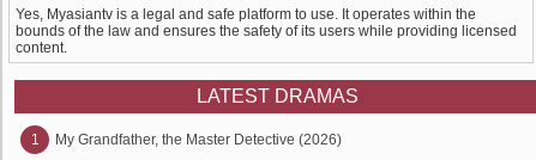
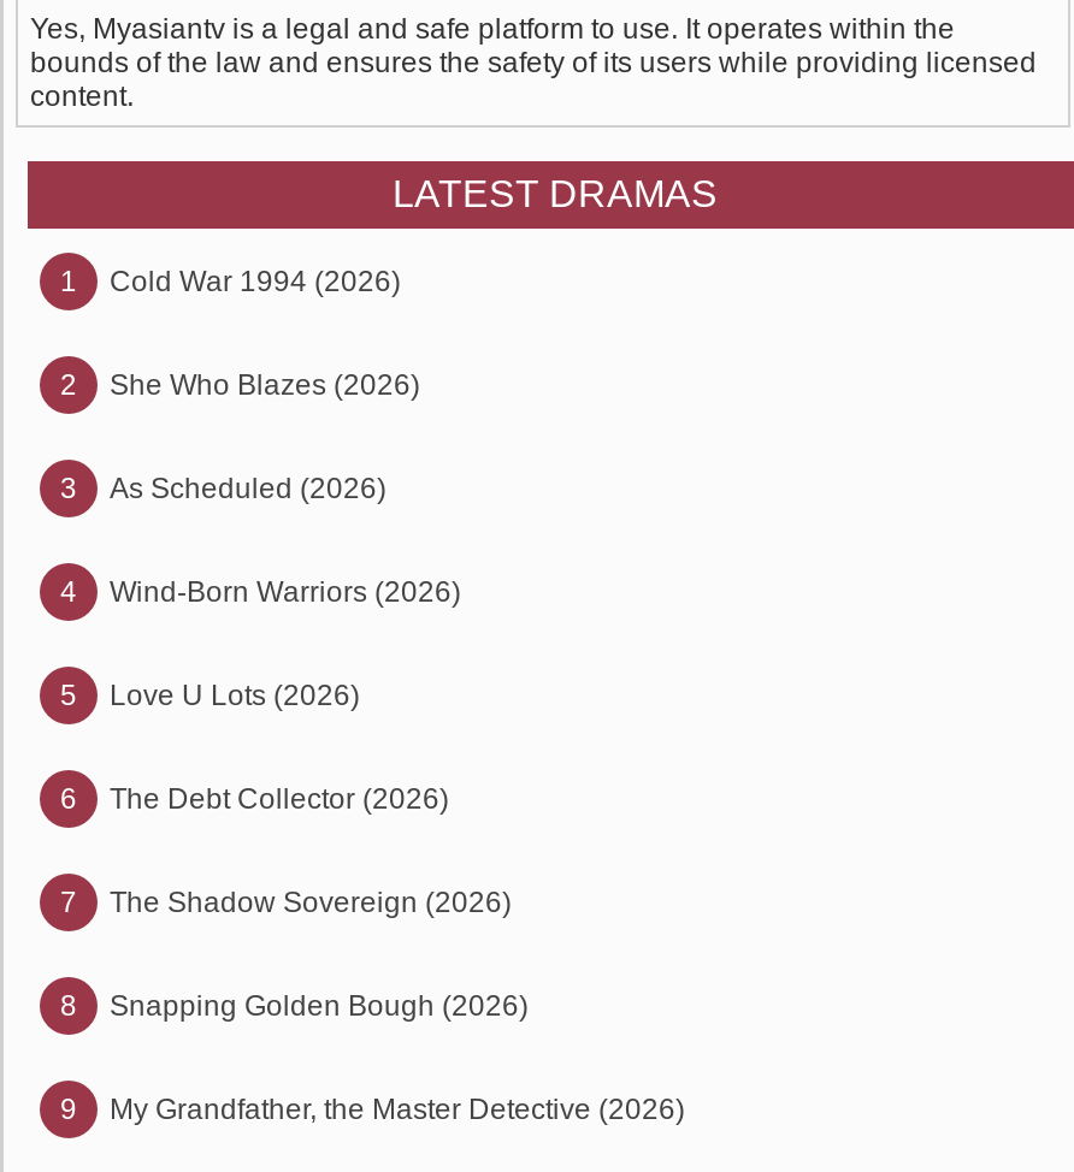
none -> [60,265,529,1126] Cold War 1994 (2026) | 2 | She Who Blazes (2026) | 3 | As Scheduled (2026) | 4 | Wind-Born Warriors (2026) | 5 | Love U Lots (2026) | 6 | The Debt Collector (2026) | 7 | The Shadow Sovereign (2026) | 8 | Snapping Golden Bough (2026) | 9

